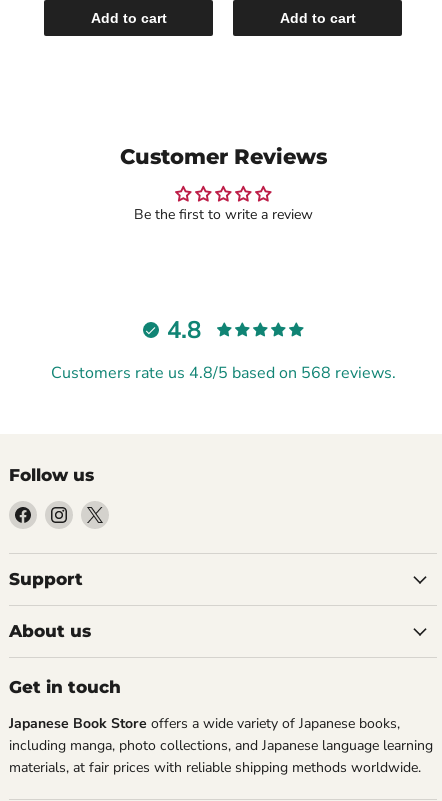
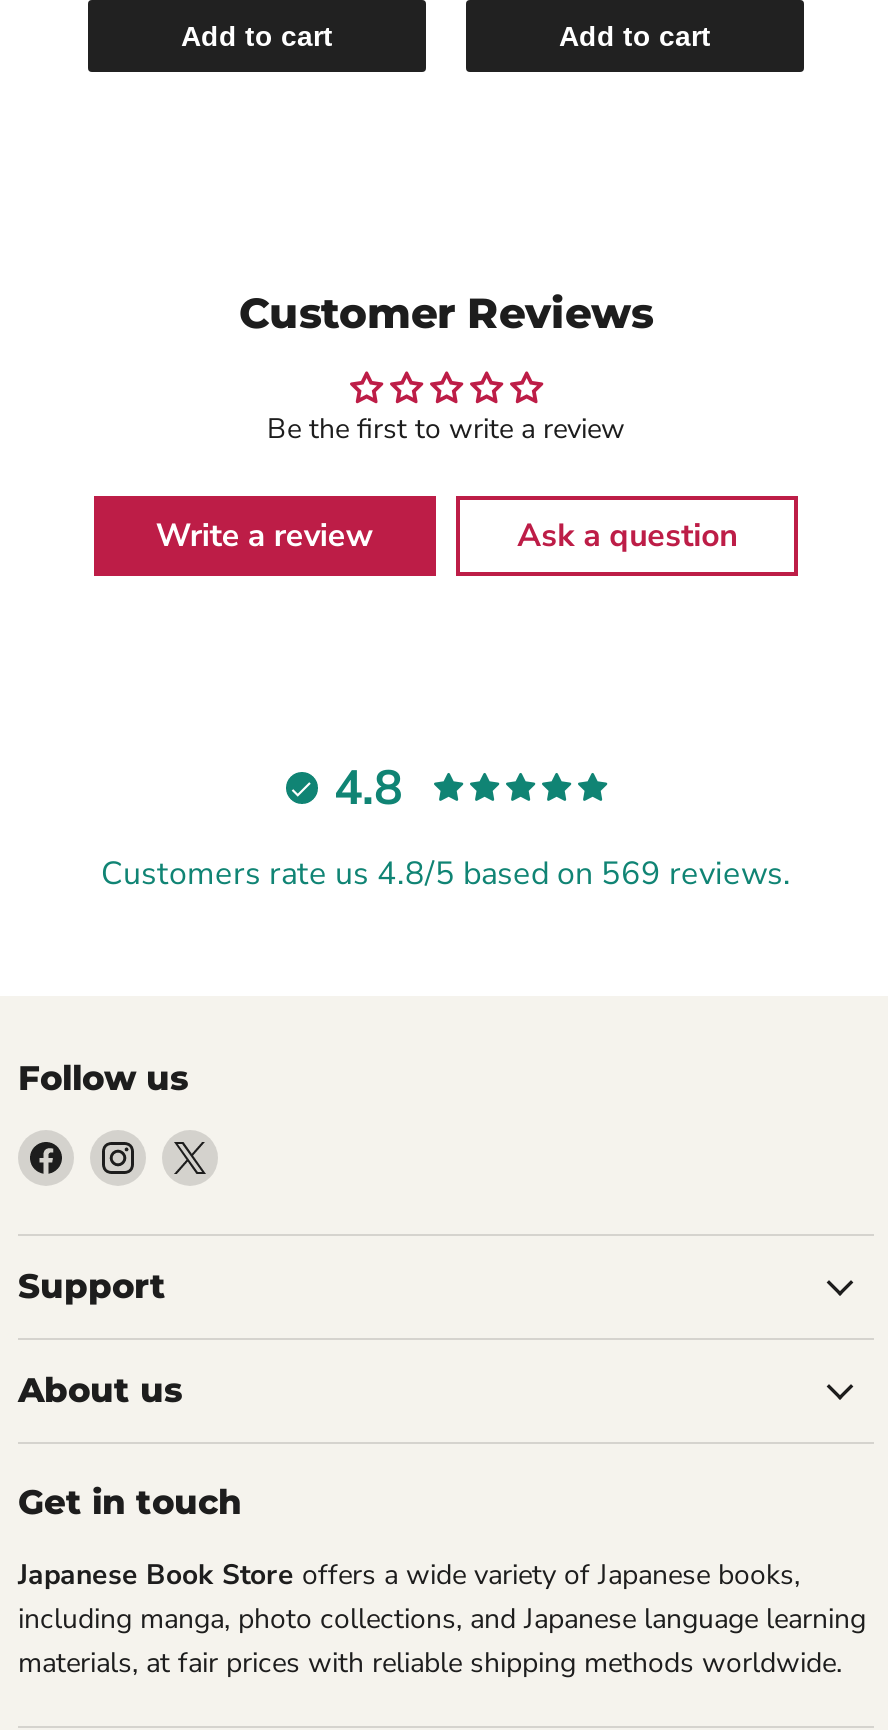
none -> [156,514,737,558] Write a review | Ask a question
[50,362,395,384] Customers rate us 4.8/5 based on 568 reviews. -> [101,852,791,896] Customers rate us 4.8/5 based on 569 reviews.

